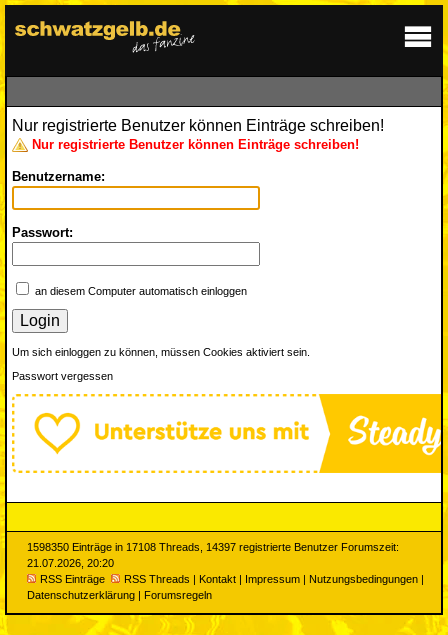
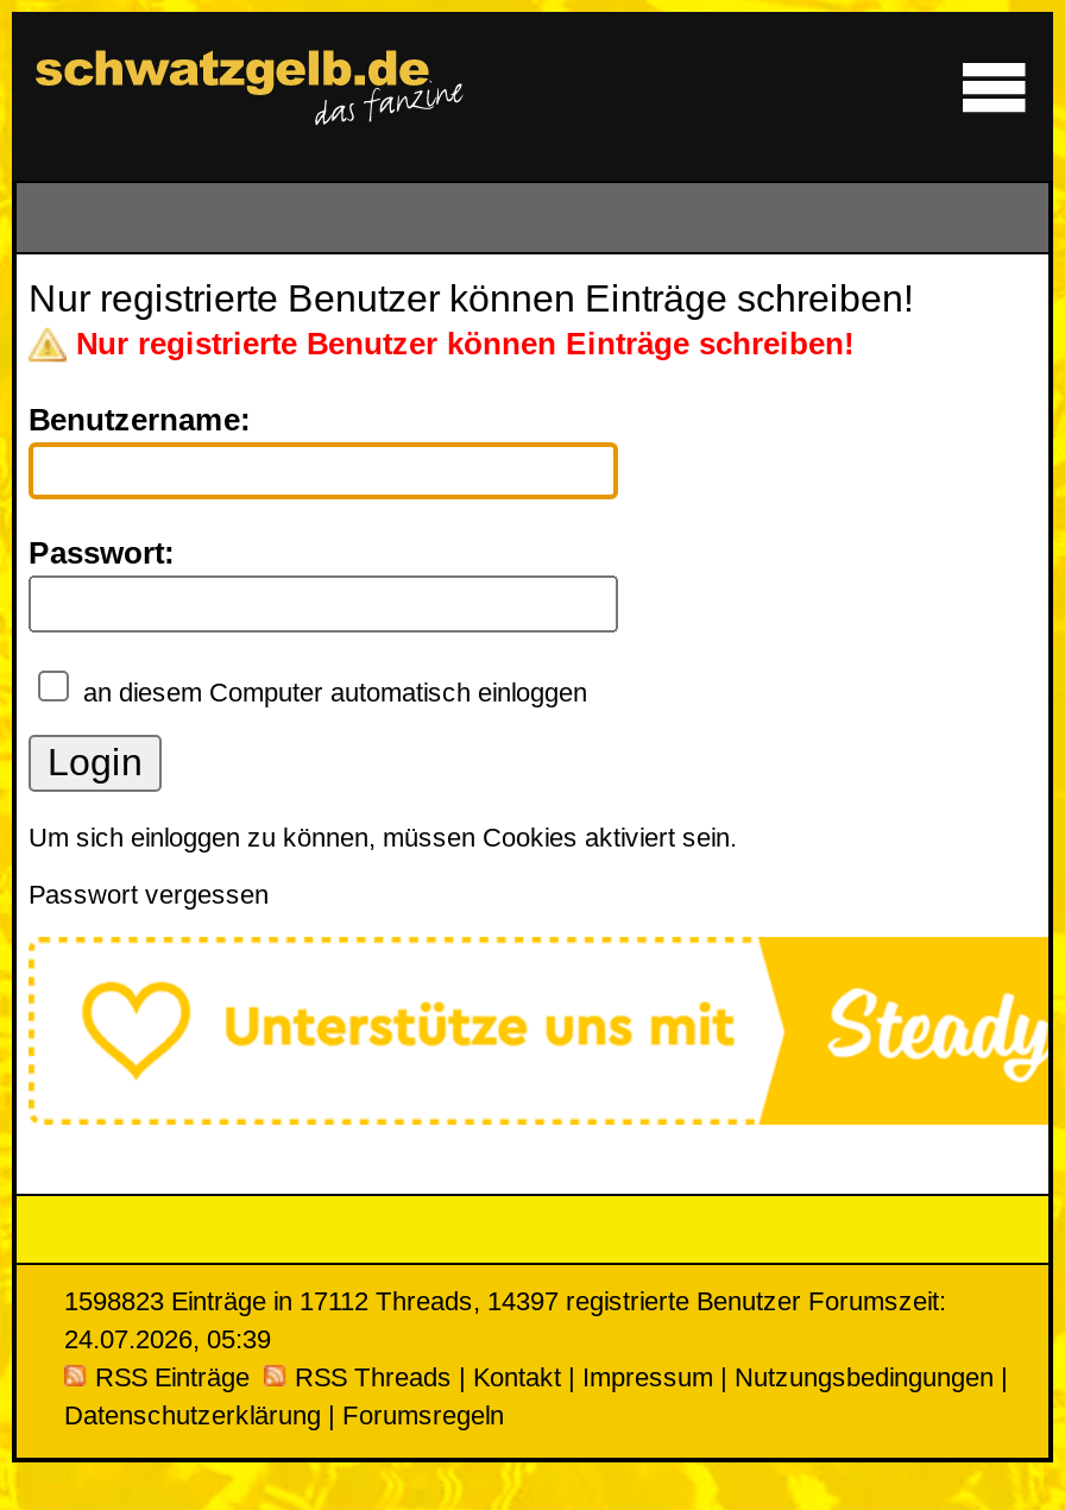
[27,541,399,553] 1598350 Einträge in 17108 Threads, 14397 registrierte Benutzer Forumszeit: -> [64,1287,946,1316] 1598823 Einträge in 17112 Threads, 14397 registrierte Benutzer Forumszeit:
[27,557,114,569] 21.07.2026, 20:20 -> [64,1325,271,1354] 24.07.2026, 05:39

